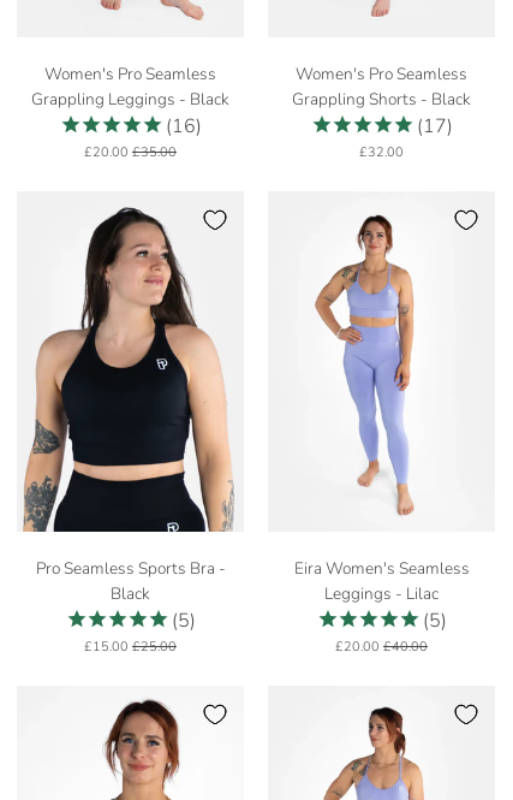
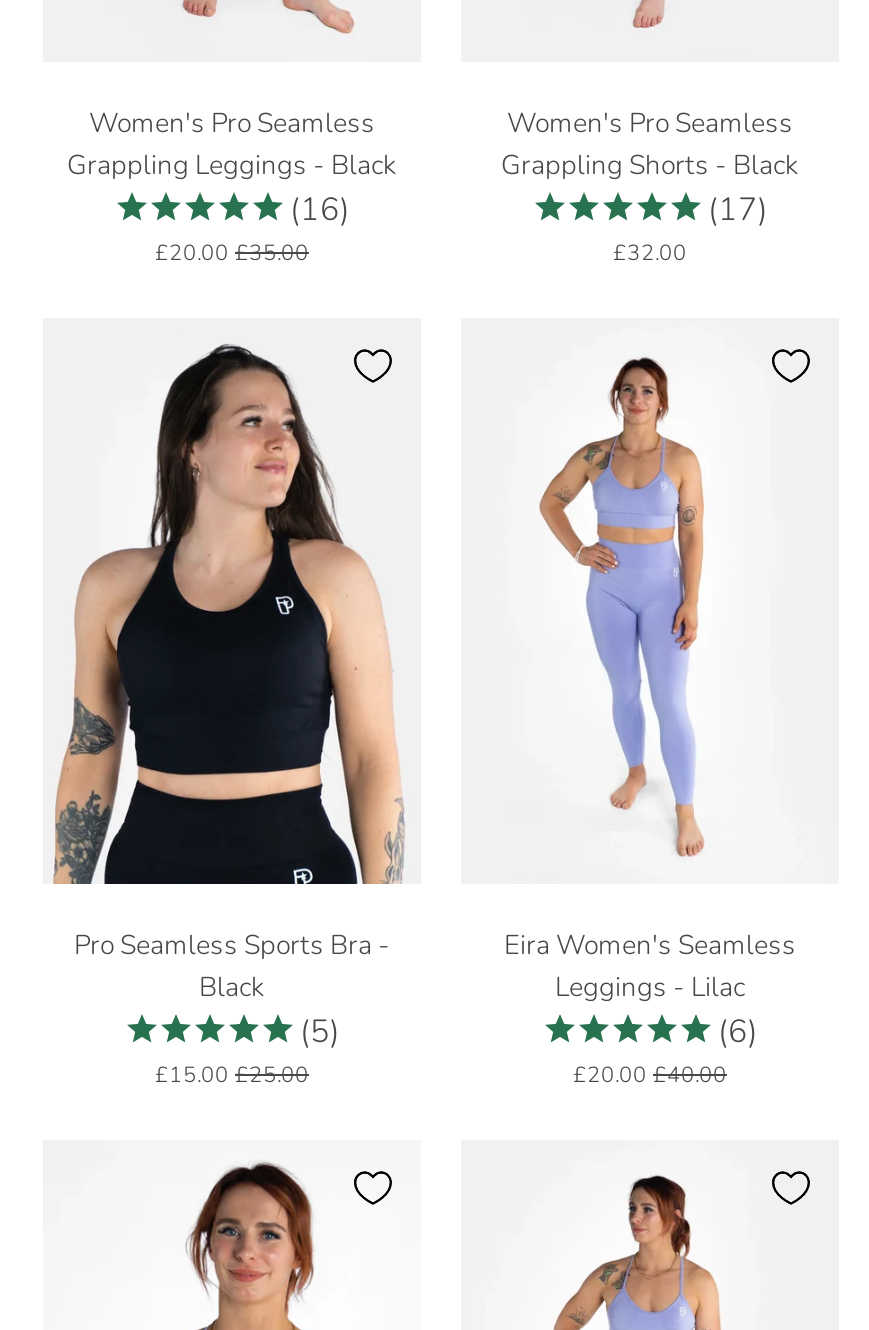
[428,608,440,634] 5 -> [728,1011,748,1055] 6

